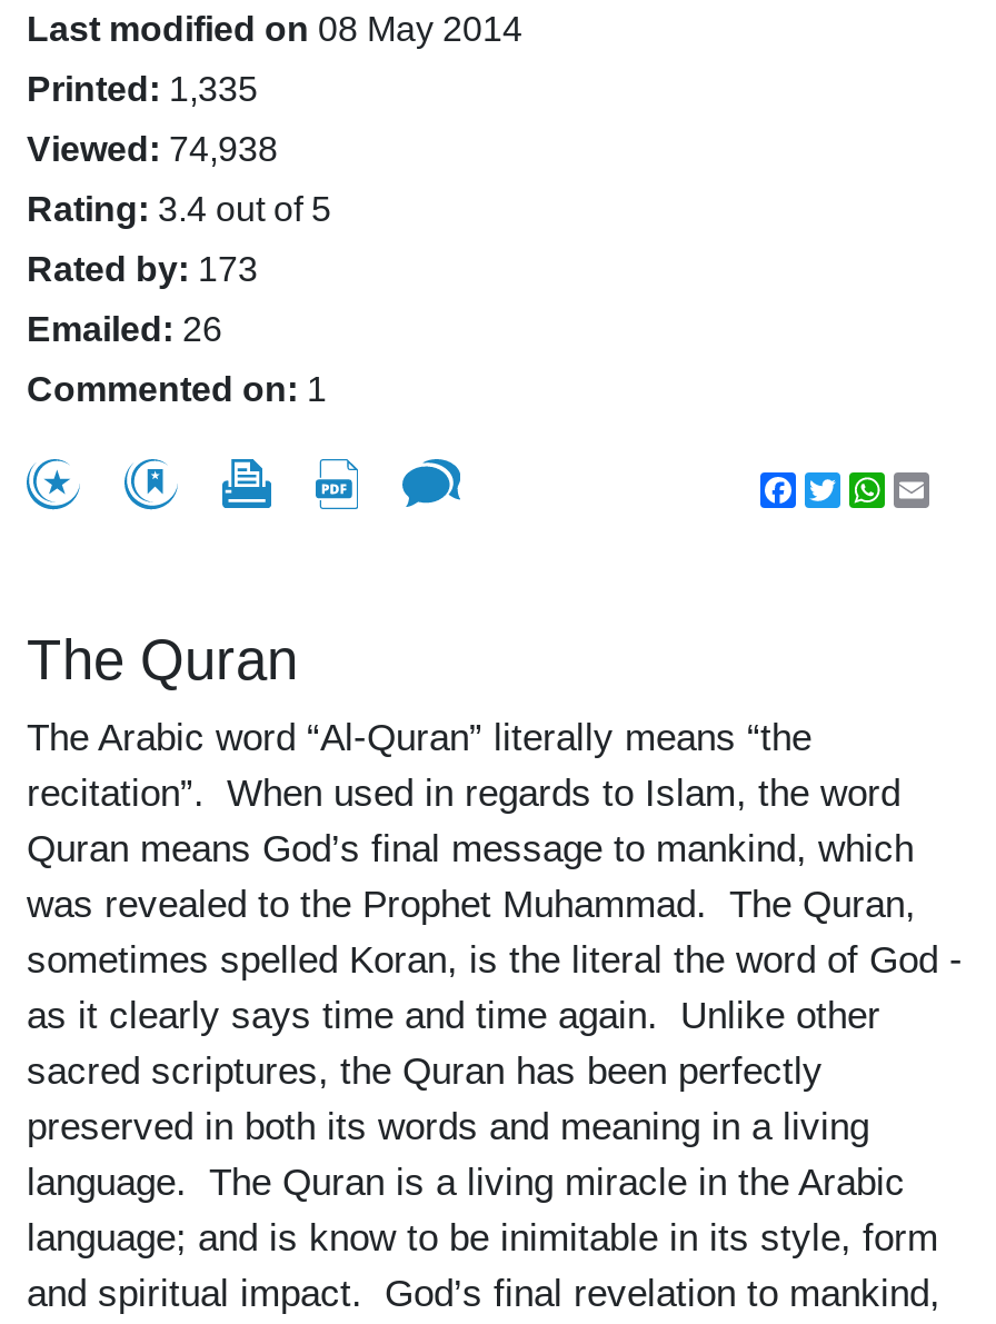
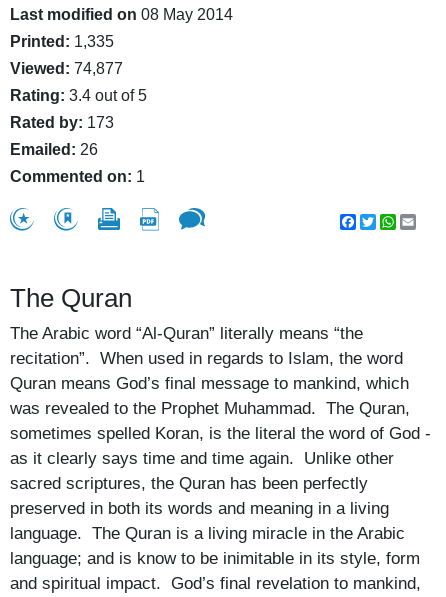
[27,130,278,168] Viewed: 74,938 -> [10,60,123,77] Viewed: 74,877

